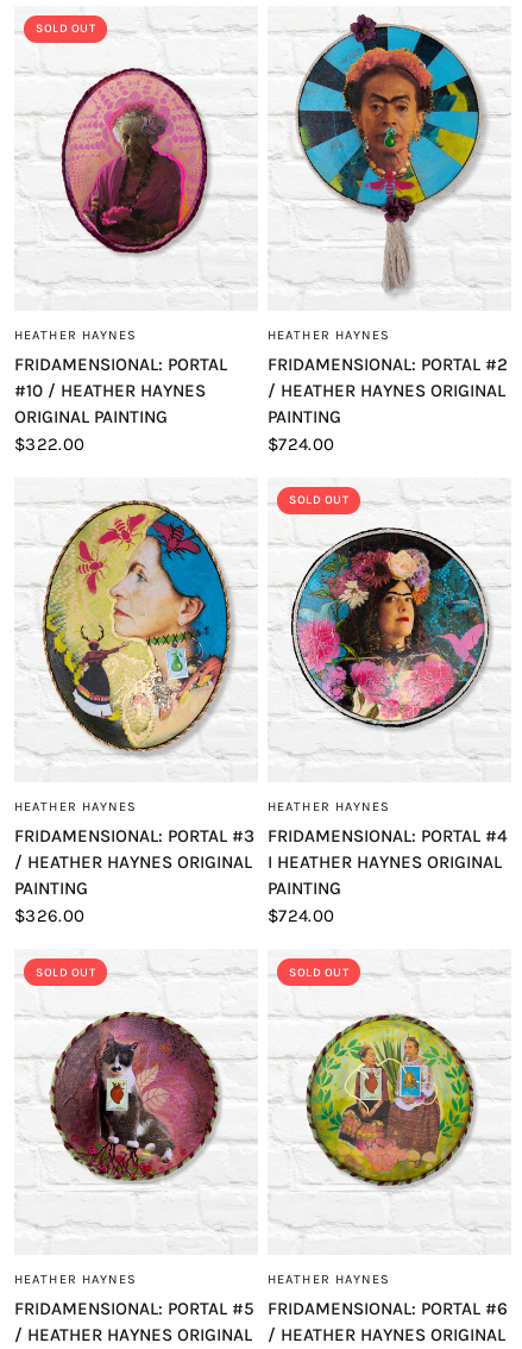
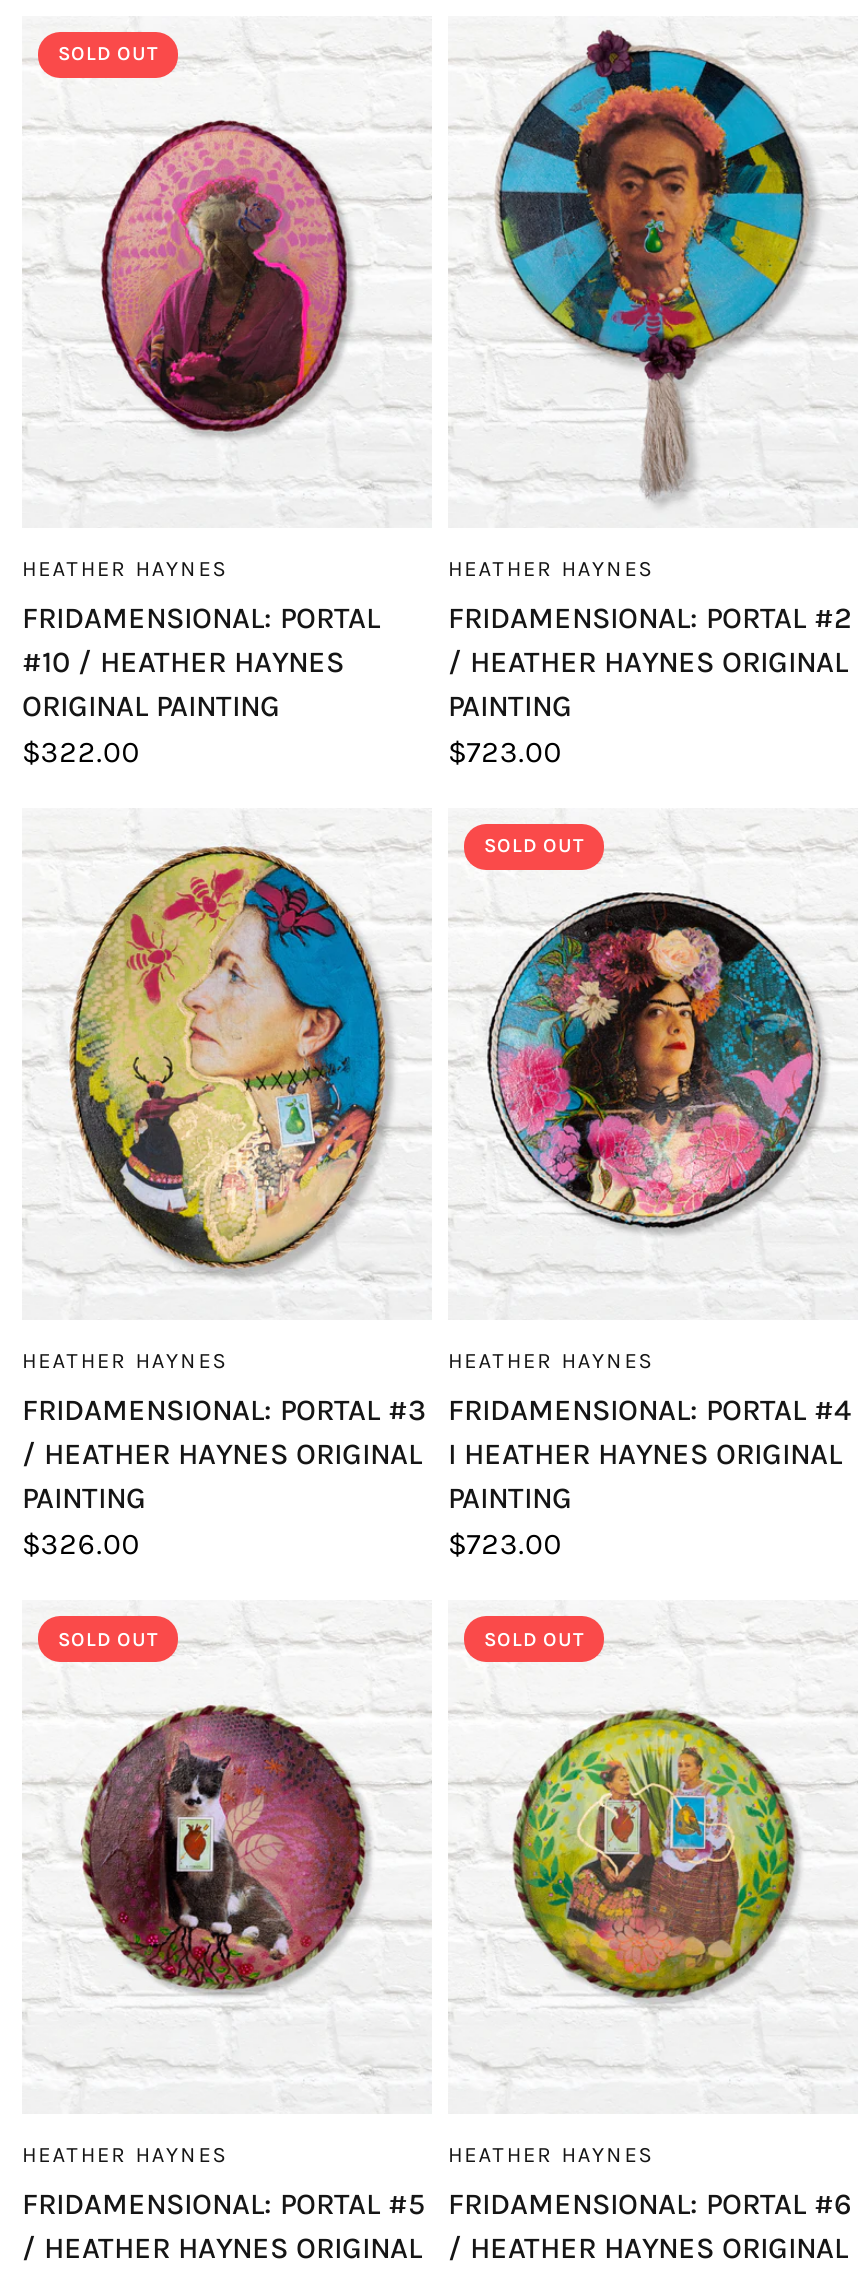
[268,433,334,455] $724.00 -> [448,734,562,770] $723.00
[268,905,334,927] $724.00 -> [448,1527,562,1563] $723.00

